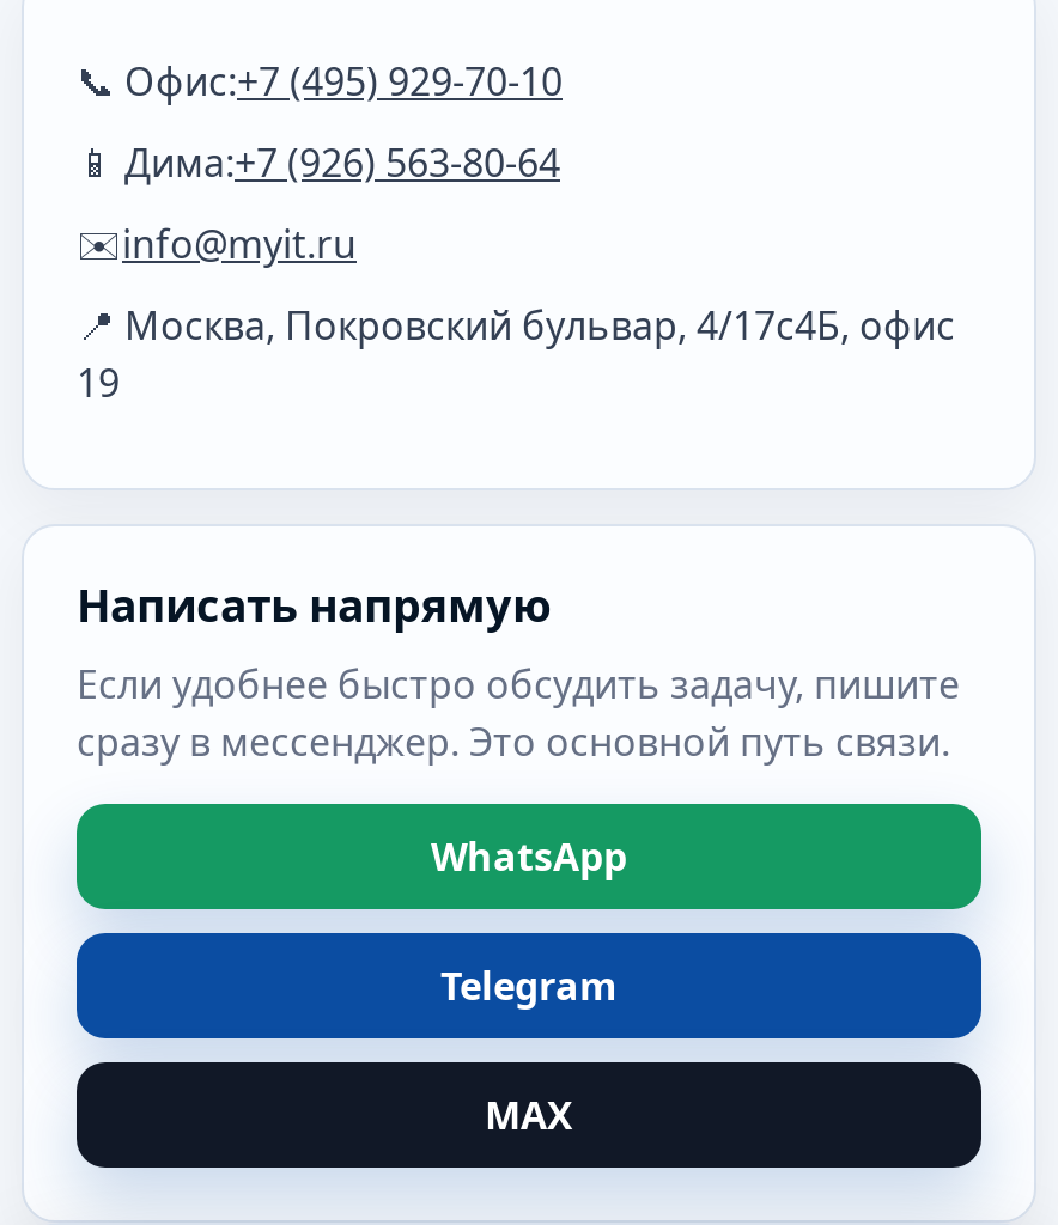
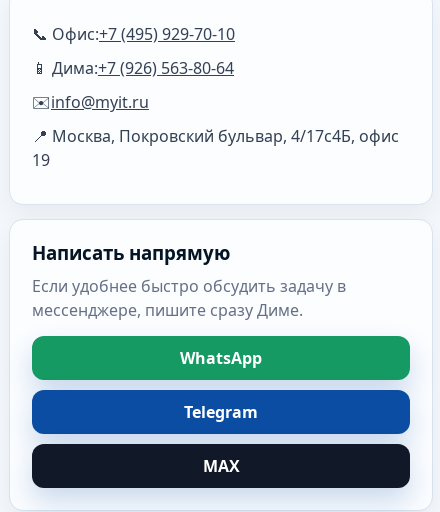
[77,658,960,768] Если удобнее быстро обсудить задачу, пишите | сразу в мессенджер. Это основной путь связи. -> [32,275,346,321] Если удобнее быстро обсудить задачу в | мессенджере, пишите сразу Диме.

